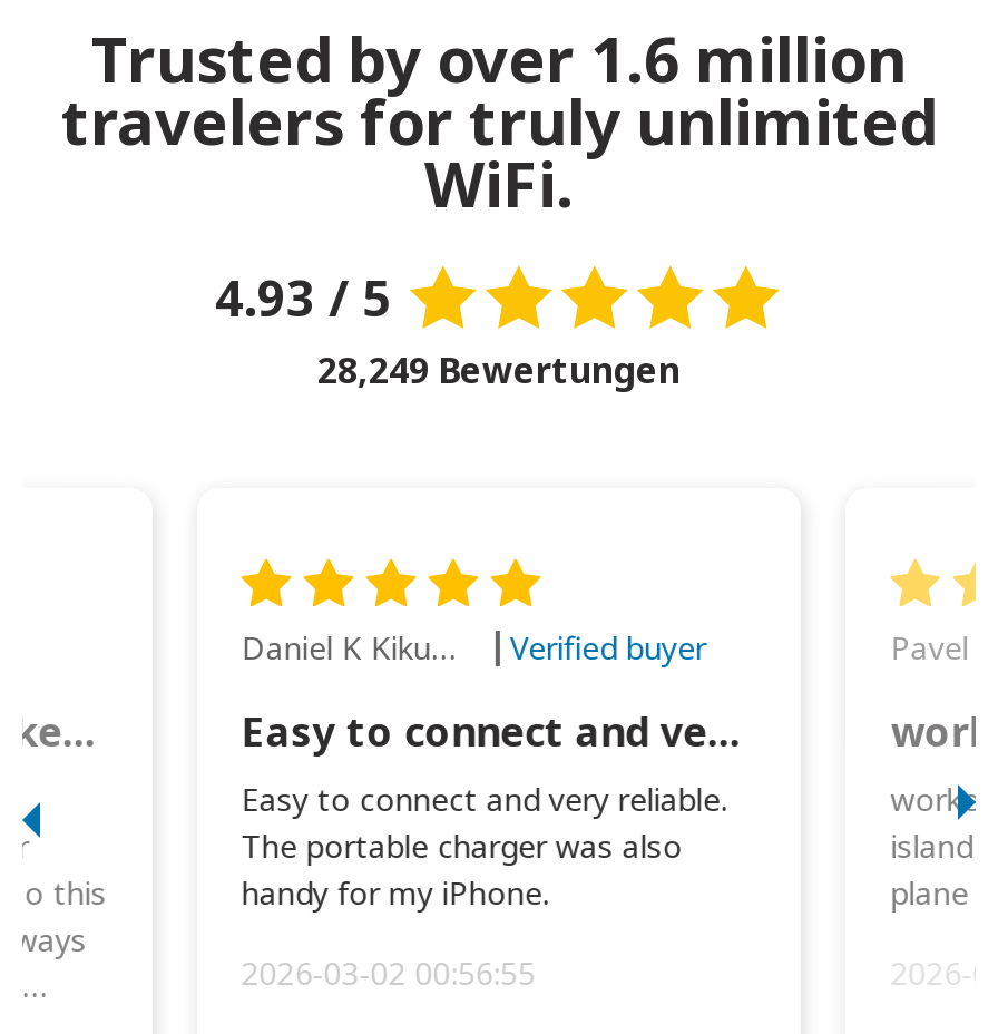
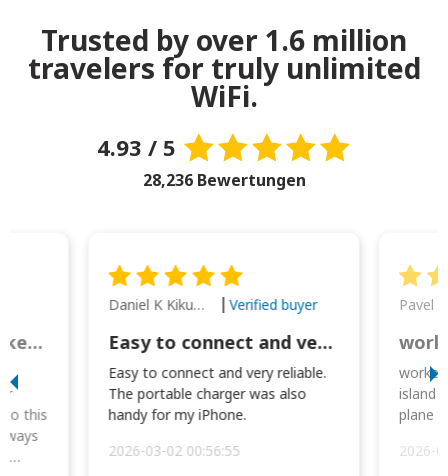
[317,345,681,394] 28,249 Bewertungen -> [142,169,305,191] 28,236 Bewertungen

